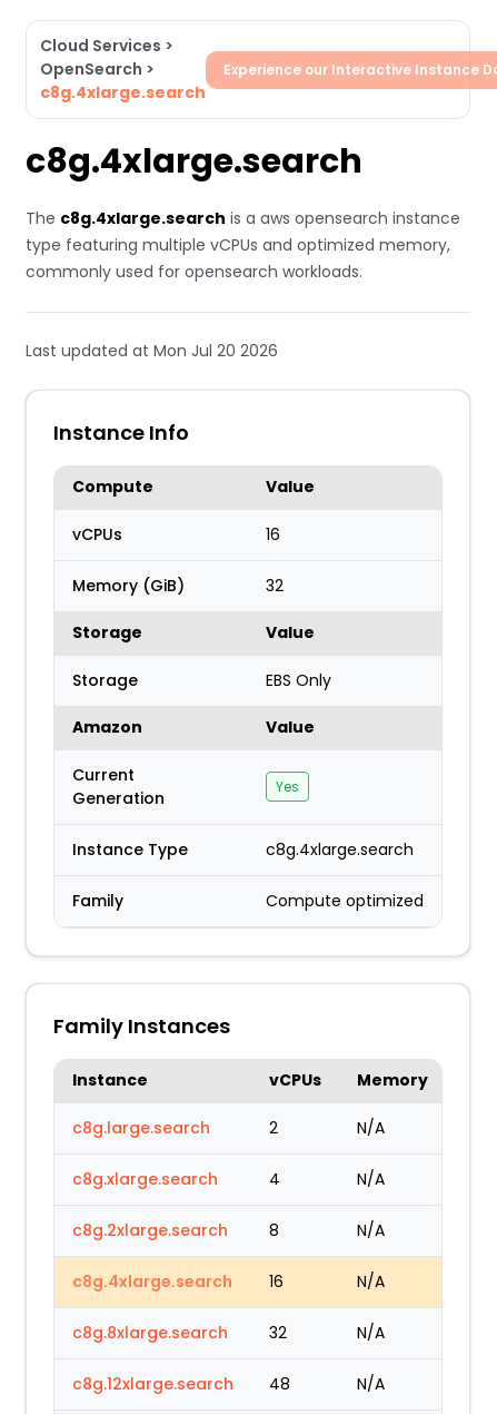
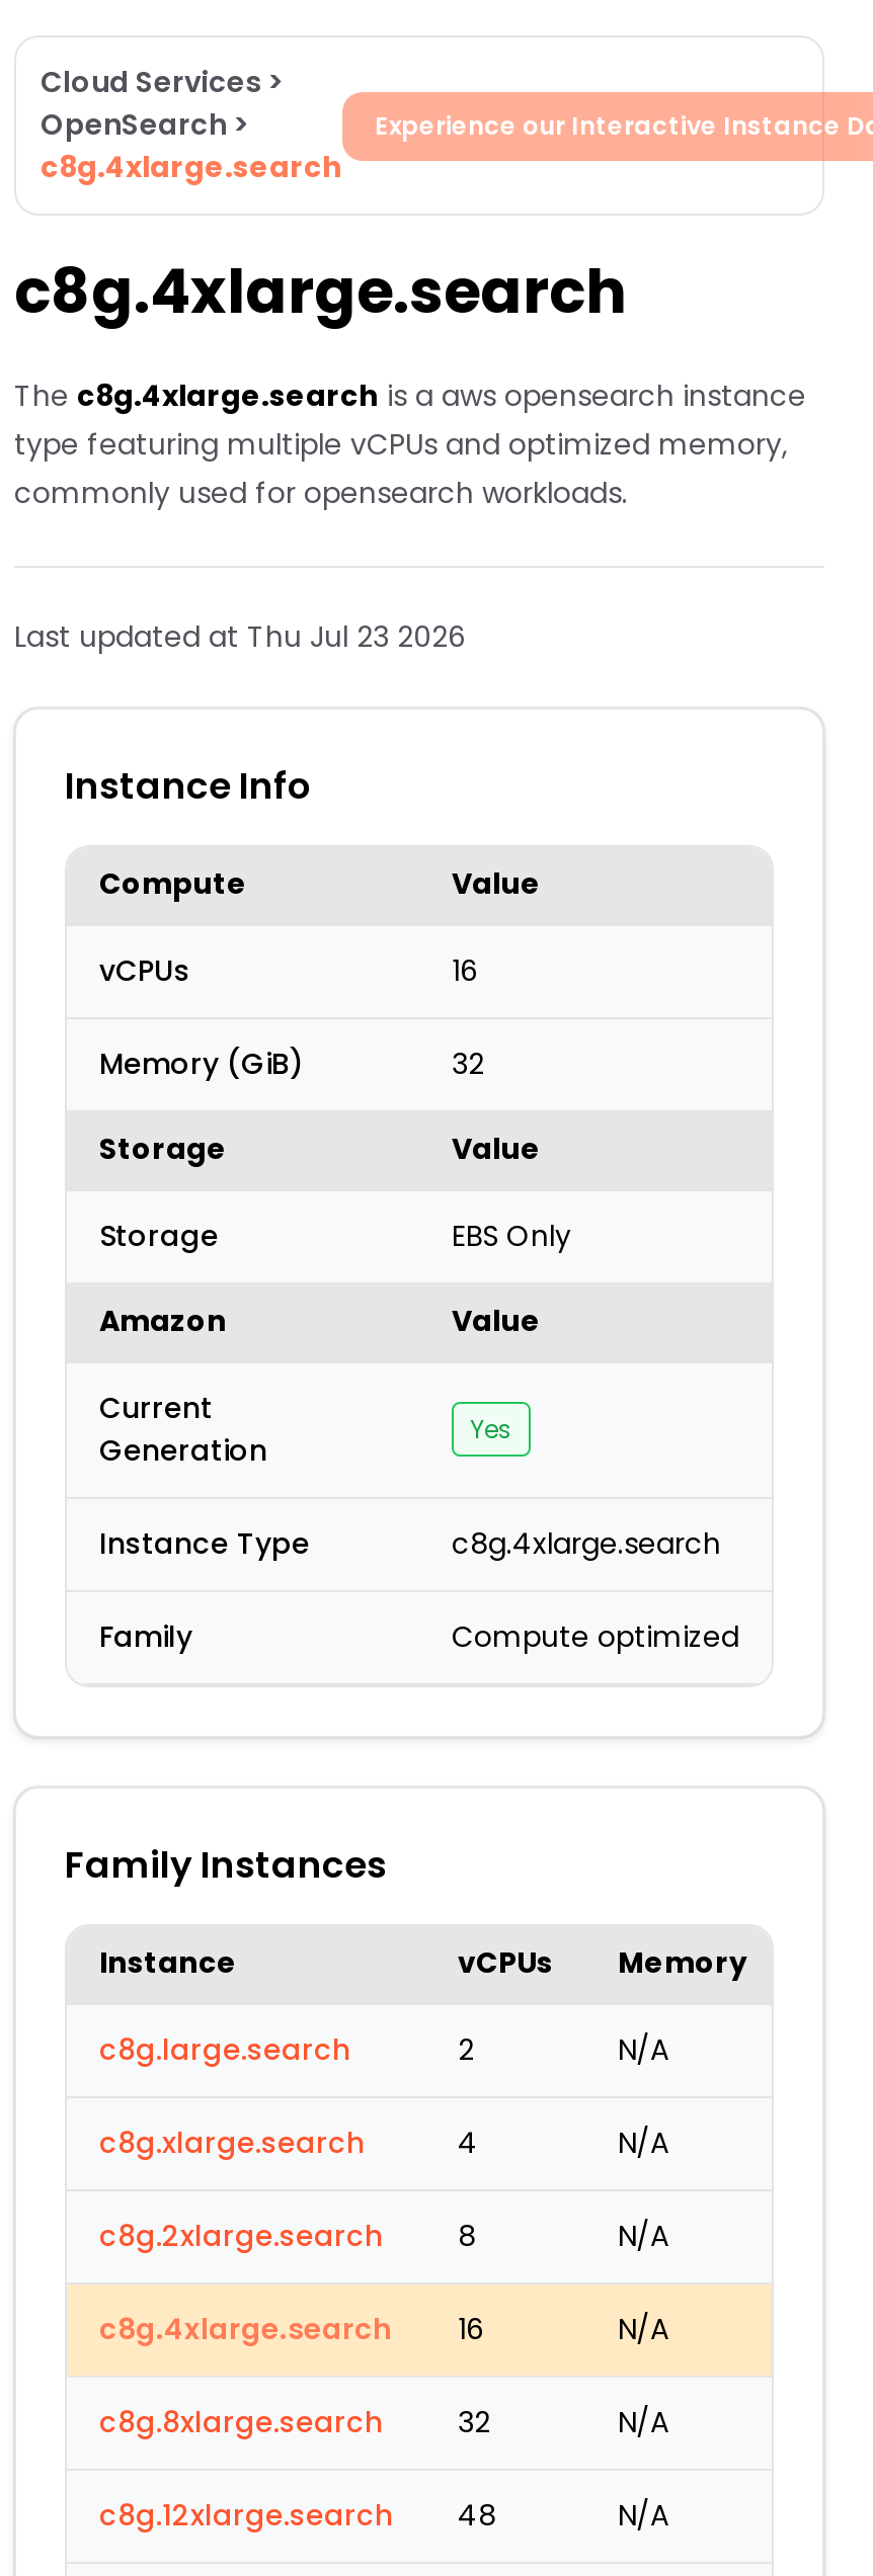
[26,340,278,362] Last updated at Mon Jul 20 2026 -> [14,616,466,657] Last updated at Thu Jul 23 2026

